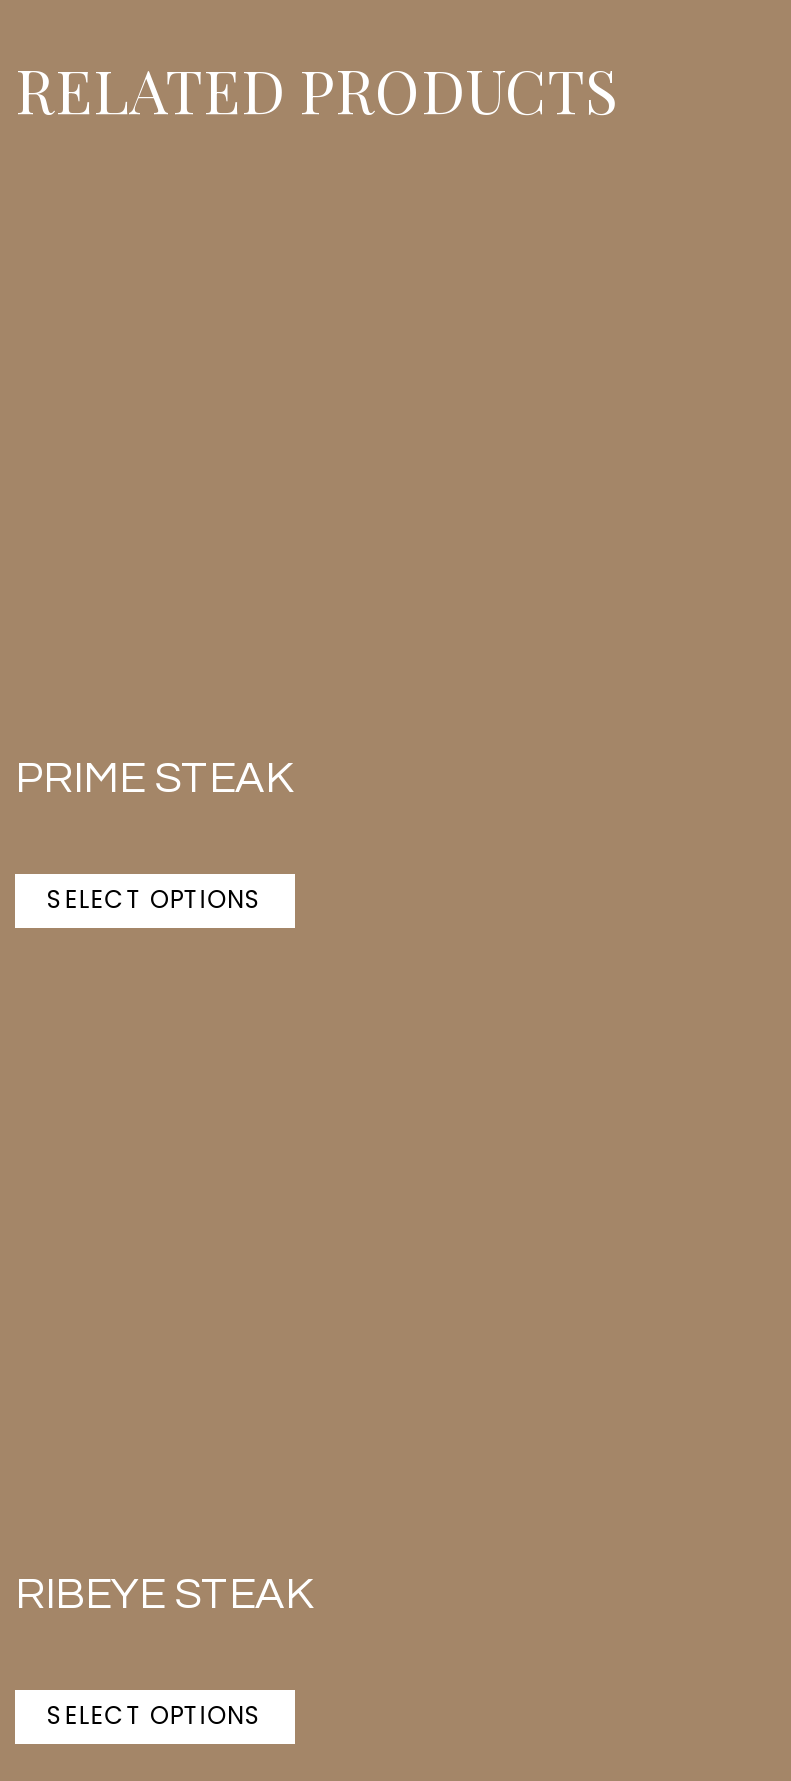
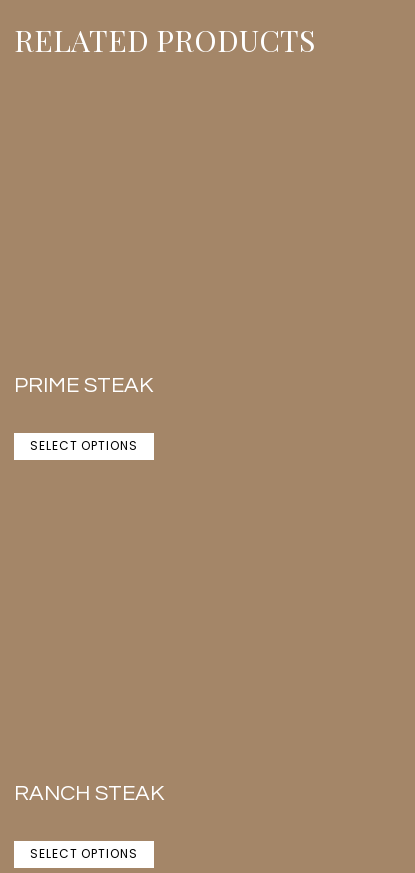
[15,1572,313,1618] RIBEYE STEAK -> [14,782,164,805] RANCH STEAK

